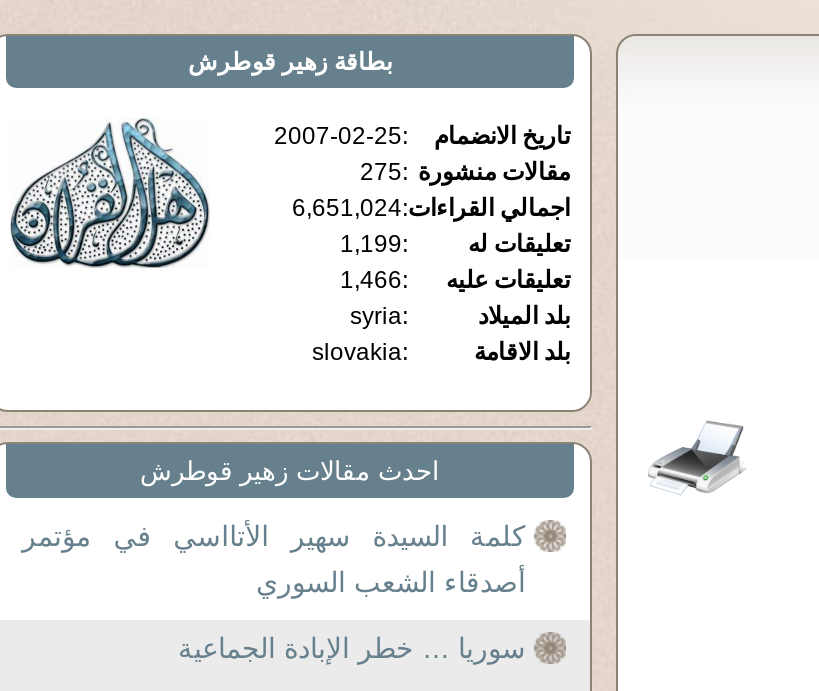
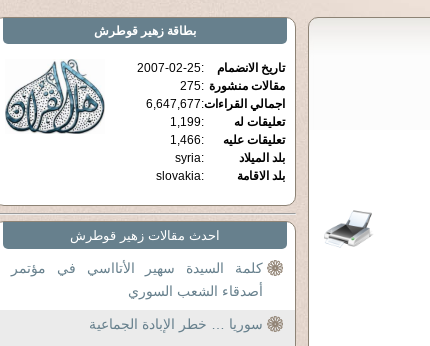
[292,194,570,222] اجمالي القراءات:6,651,024 -> [146,97,285,111] اجمالي القراءات:6,647,677

